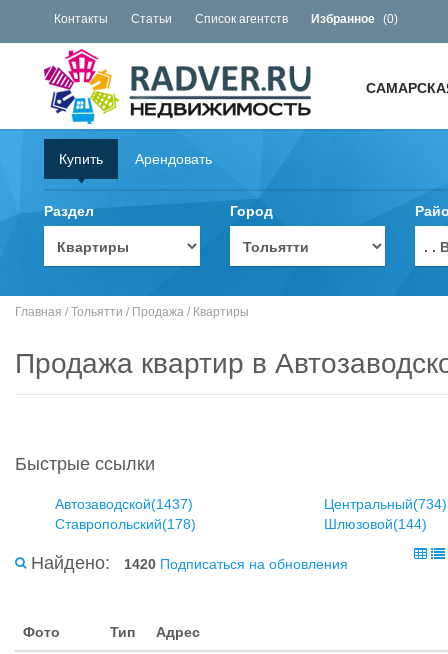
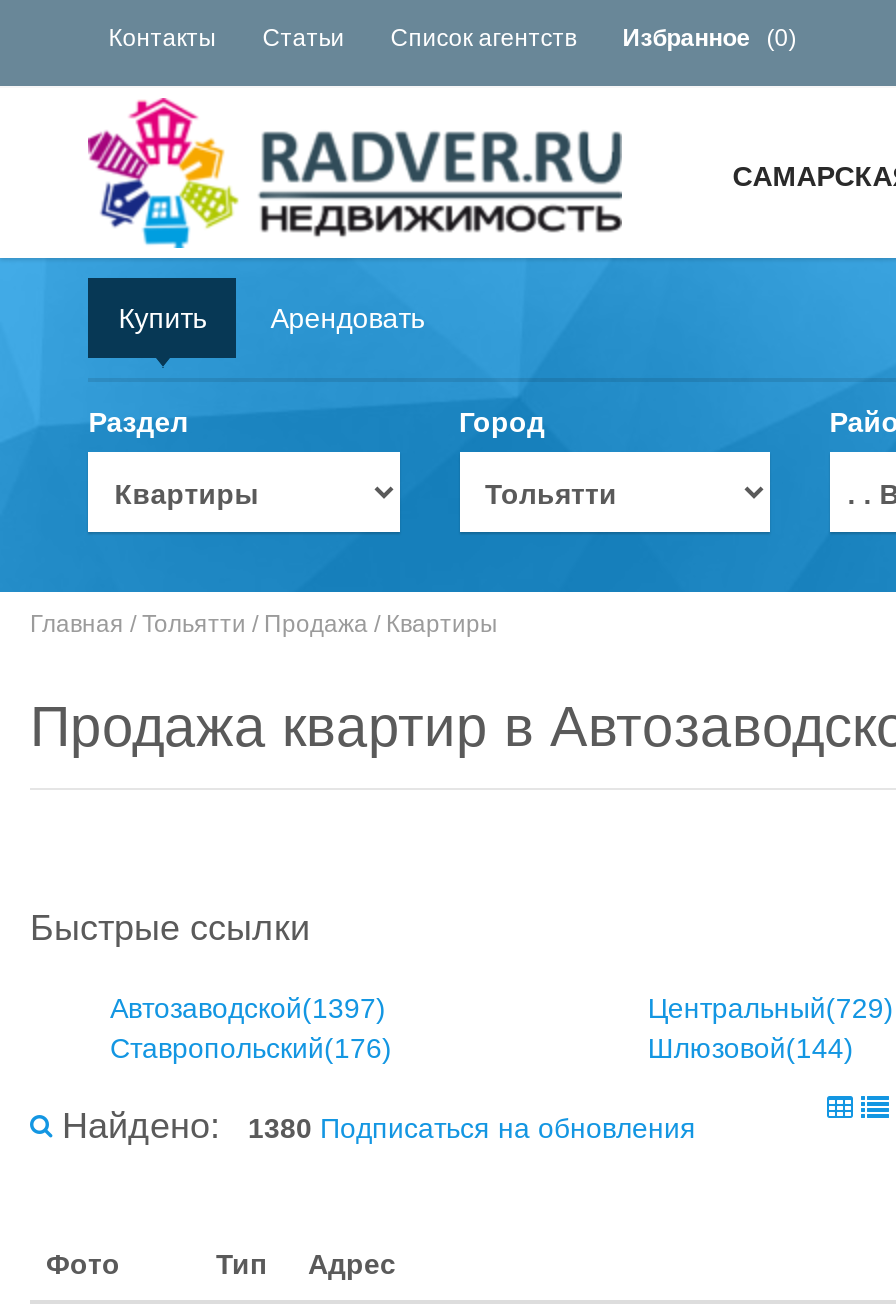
[55,496,447,532] Автозаводской(1437) | Центральный(734) | Ставропольский(178) -> [110,992,894,1064] Автозаводской(1397) | Центральный(729) | Ставропольский(176)
[124,556,348,572] 1420 Подписаться на обновления -> [248,1112,696,1144] 1380 Подписаться на обновления

